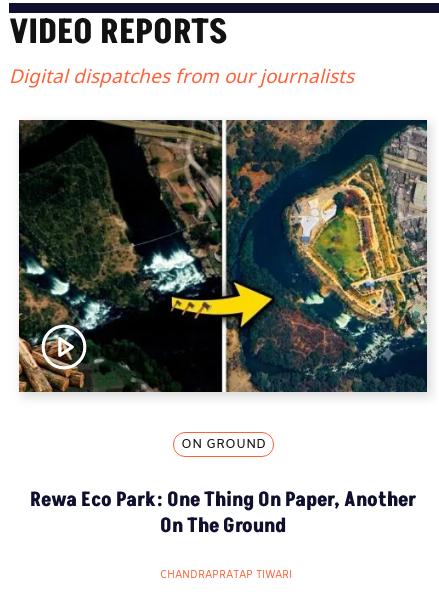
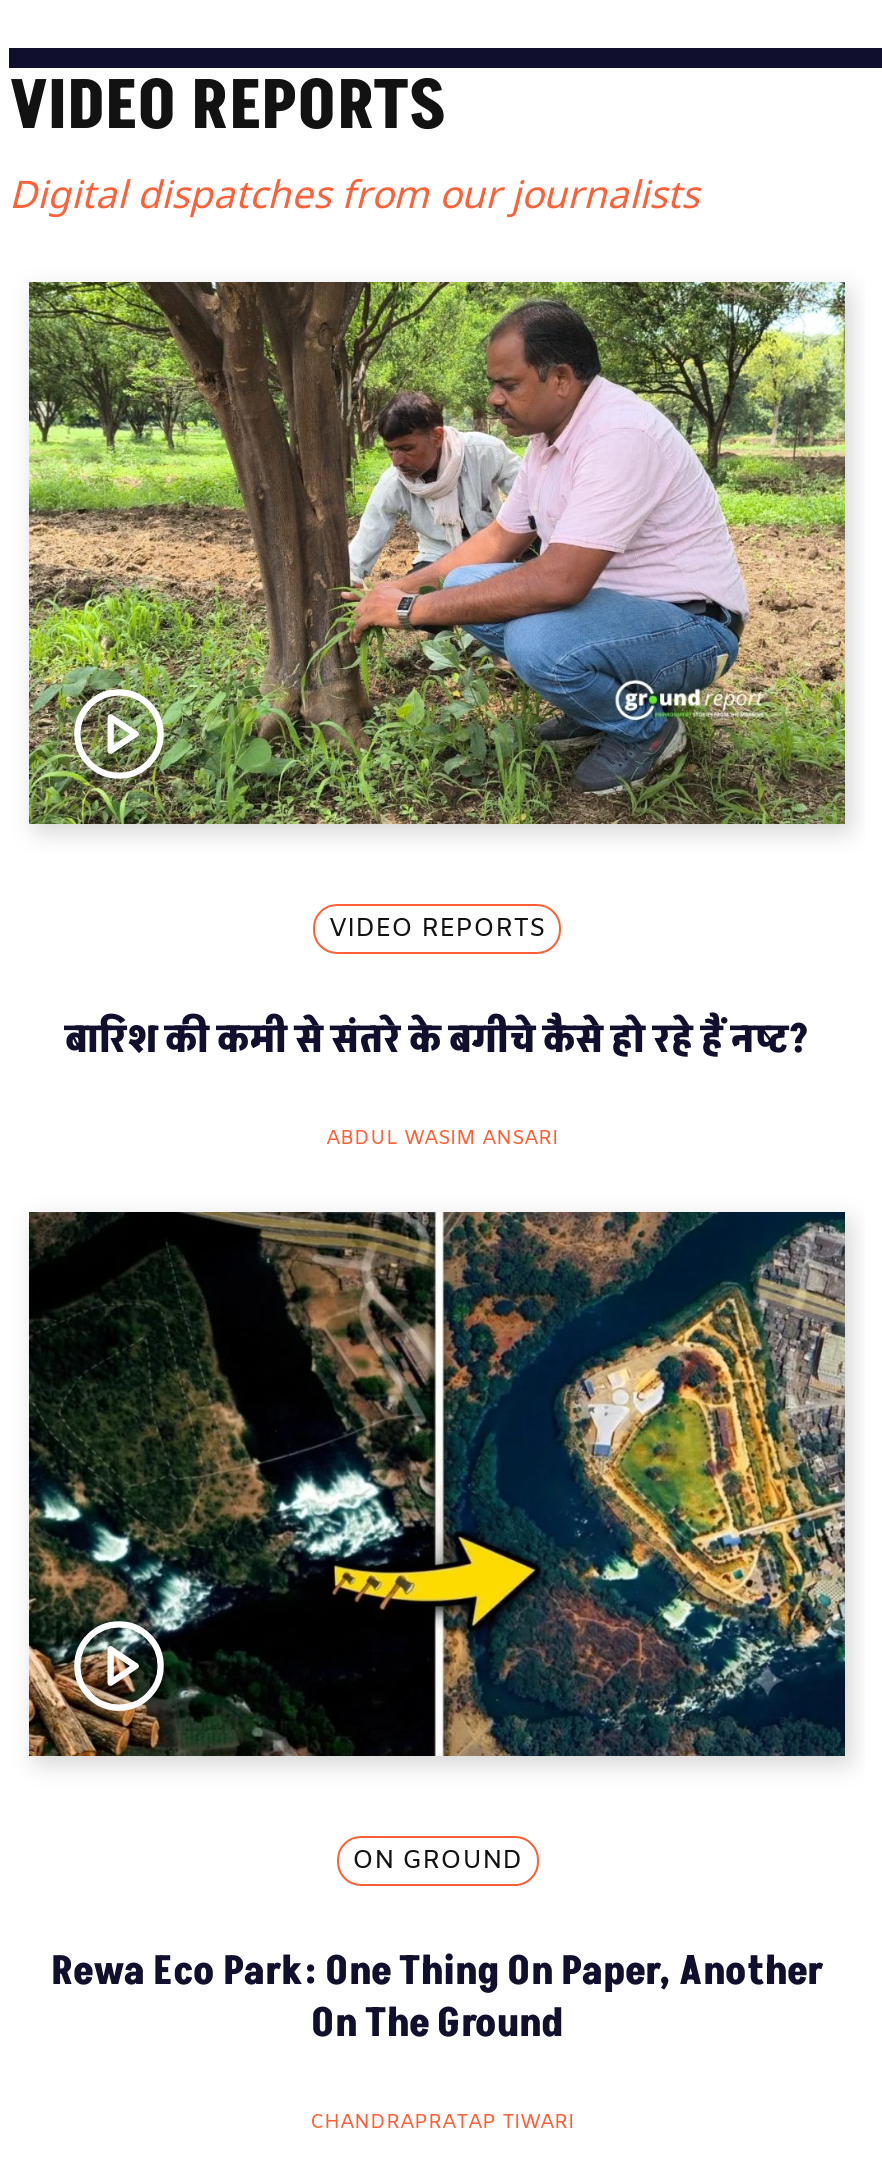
none -> [27,280,847,826] [image]
none -> [65,913,809,1153] VIDEO REPORTS | बारिश की कमी से संतरे के बगीचे कैसे हो रहे हैं नष्ट? | ABDUL WASIM ANSARI

